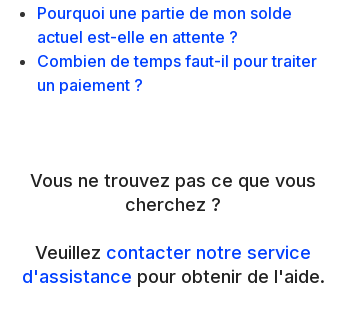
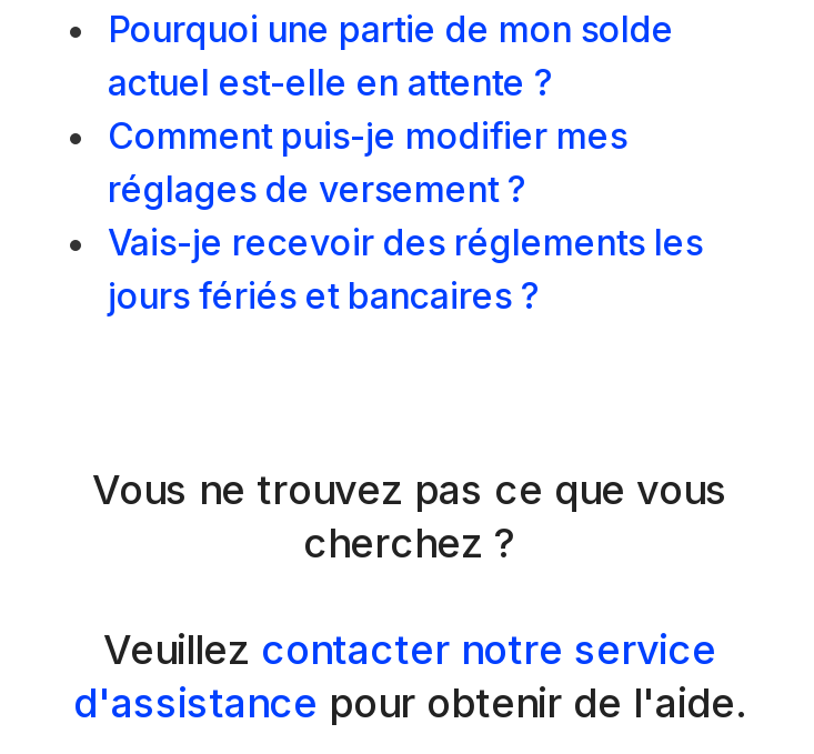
[37,51,317,95] Combien de temps faut-il pour traiter | un paiement ? -> [108,113,703,318] Comment puis-je modifier mes | réglages de versement ? | Vais-je recevoir des réglements les | jours fériés et bancaires ?

